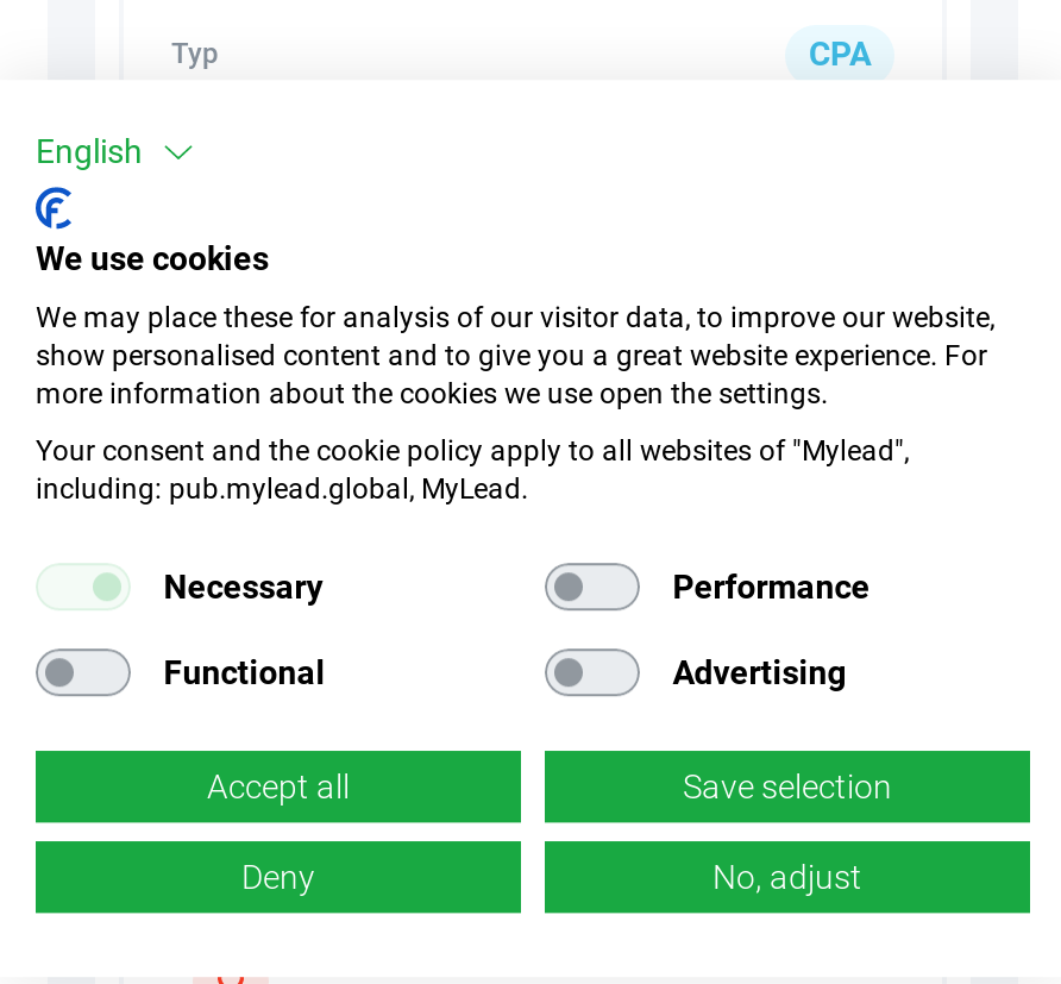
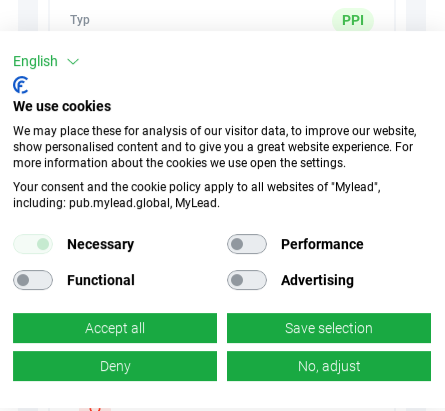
[809,35,871,73] CPA -> [342,12,364,28] PPI

